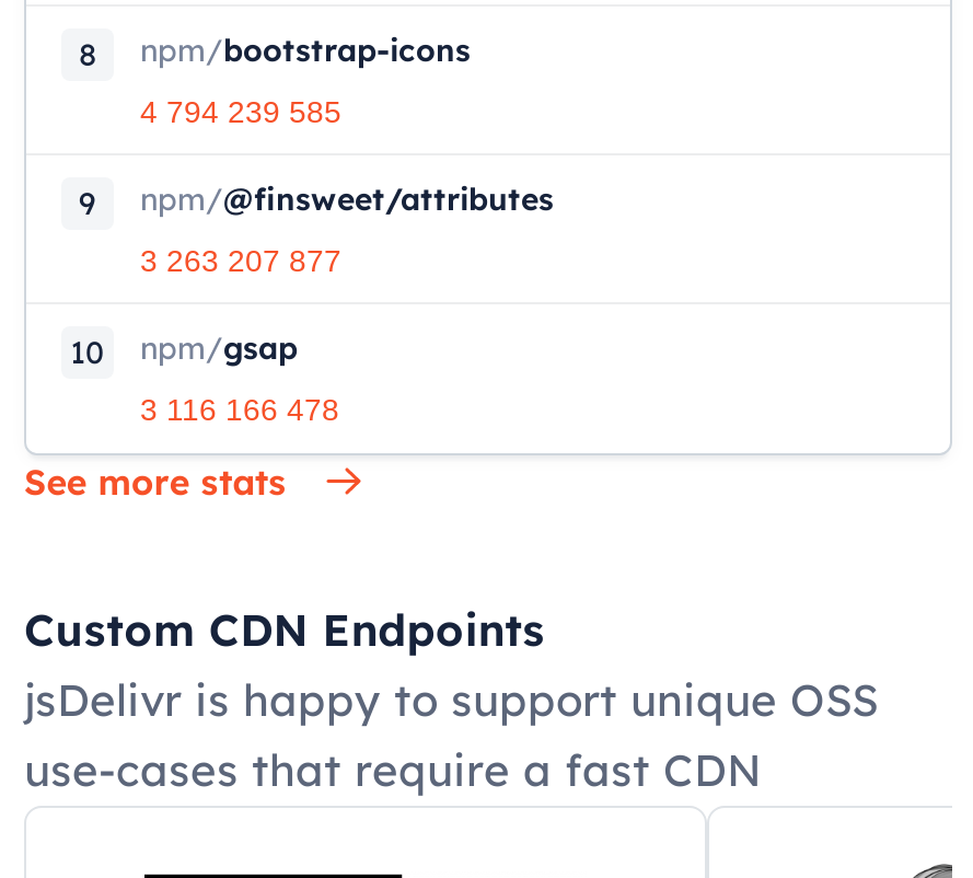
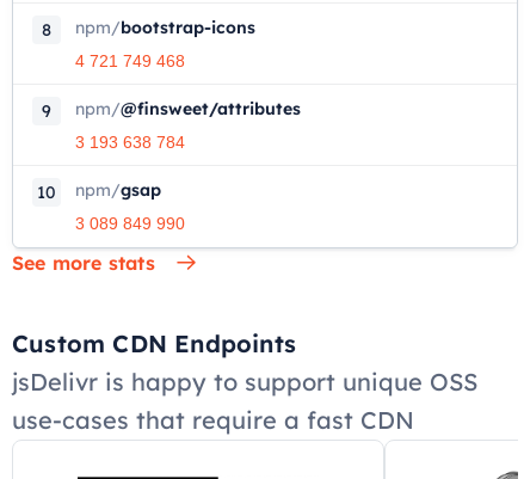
[140,94,341,129] 4 794 239 585 -> [75,51,185,70] 4 721 749 468
[140,243,341,278] 3 263 207 877 -> [75,133,185,152] 3 193 638 784
[140,392,339,427] 3 116 166 478 -> [75,214,185,233] 3 089 849 990

